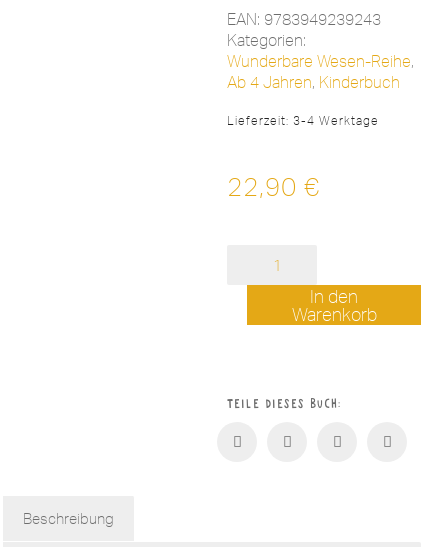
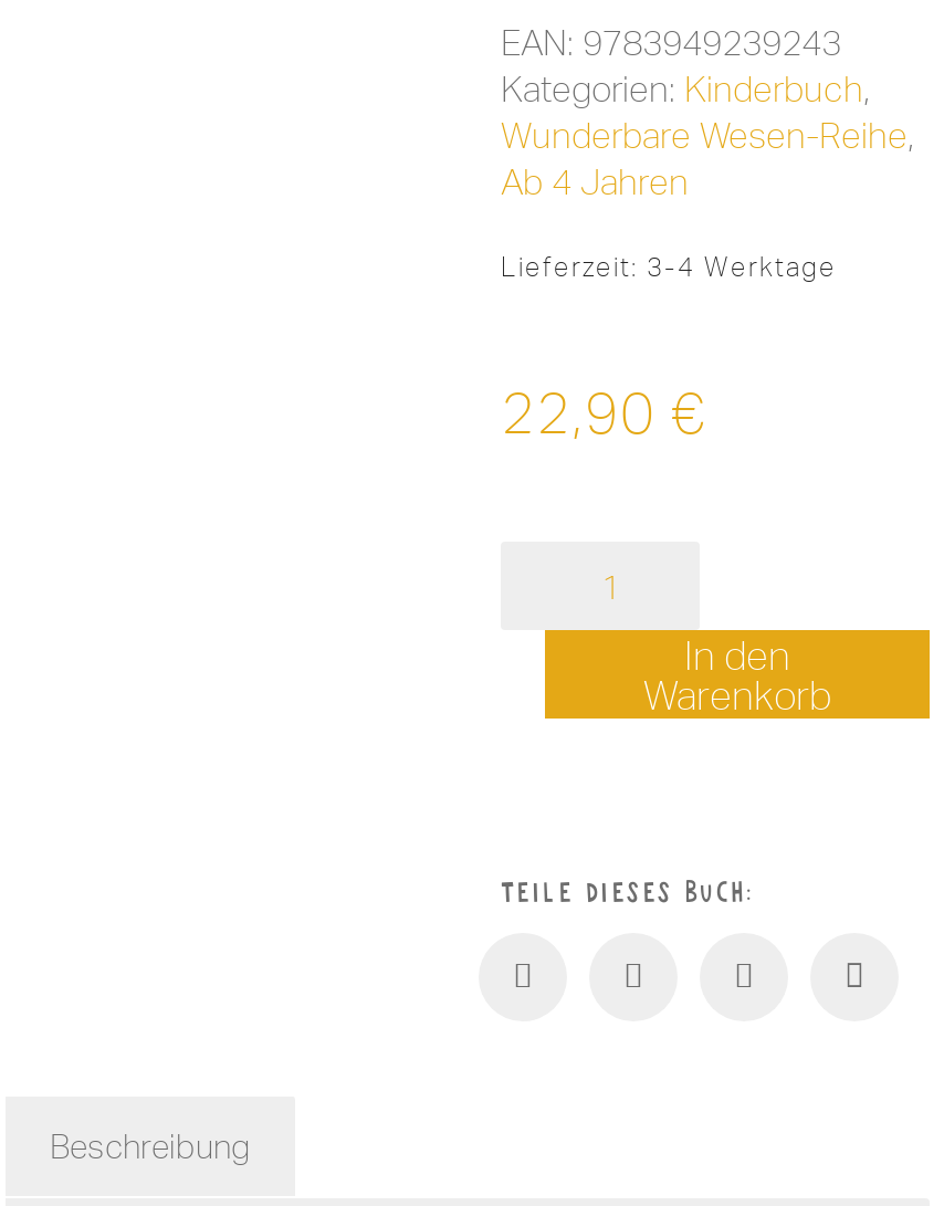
[227,30,306,50] Kategorien: -> [501,66,870,111] Kategorien: Kinderbuch,
[227,72,400,92] Ab 4 Jahren, Kinderbuch -> [501,159,689,203] Ab 4 Jahren

